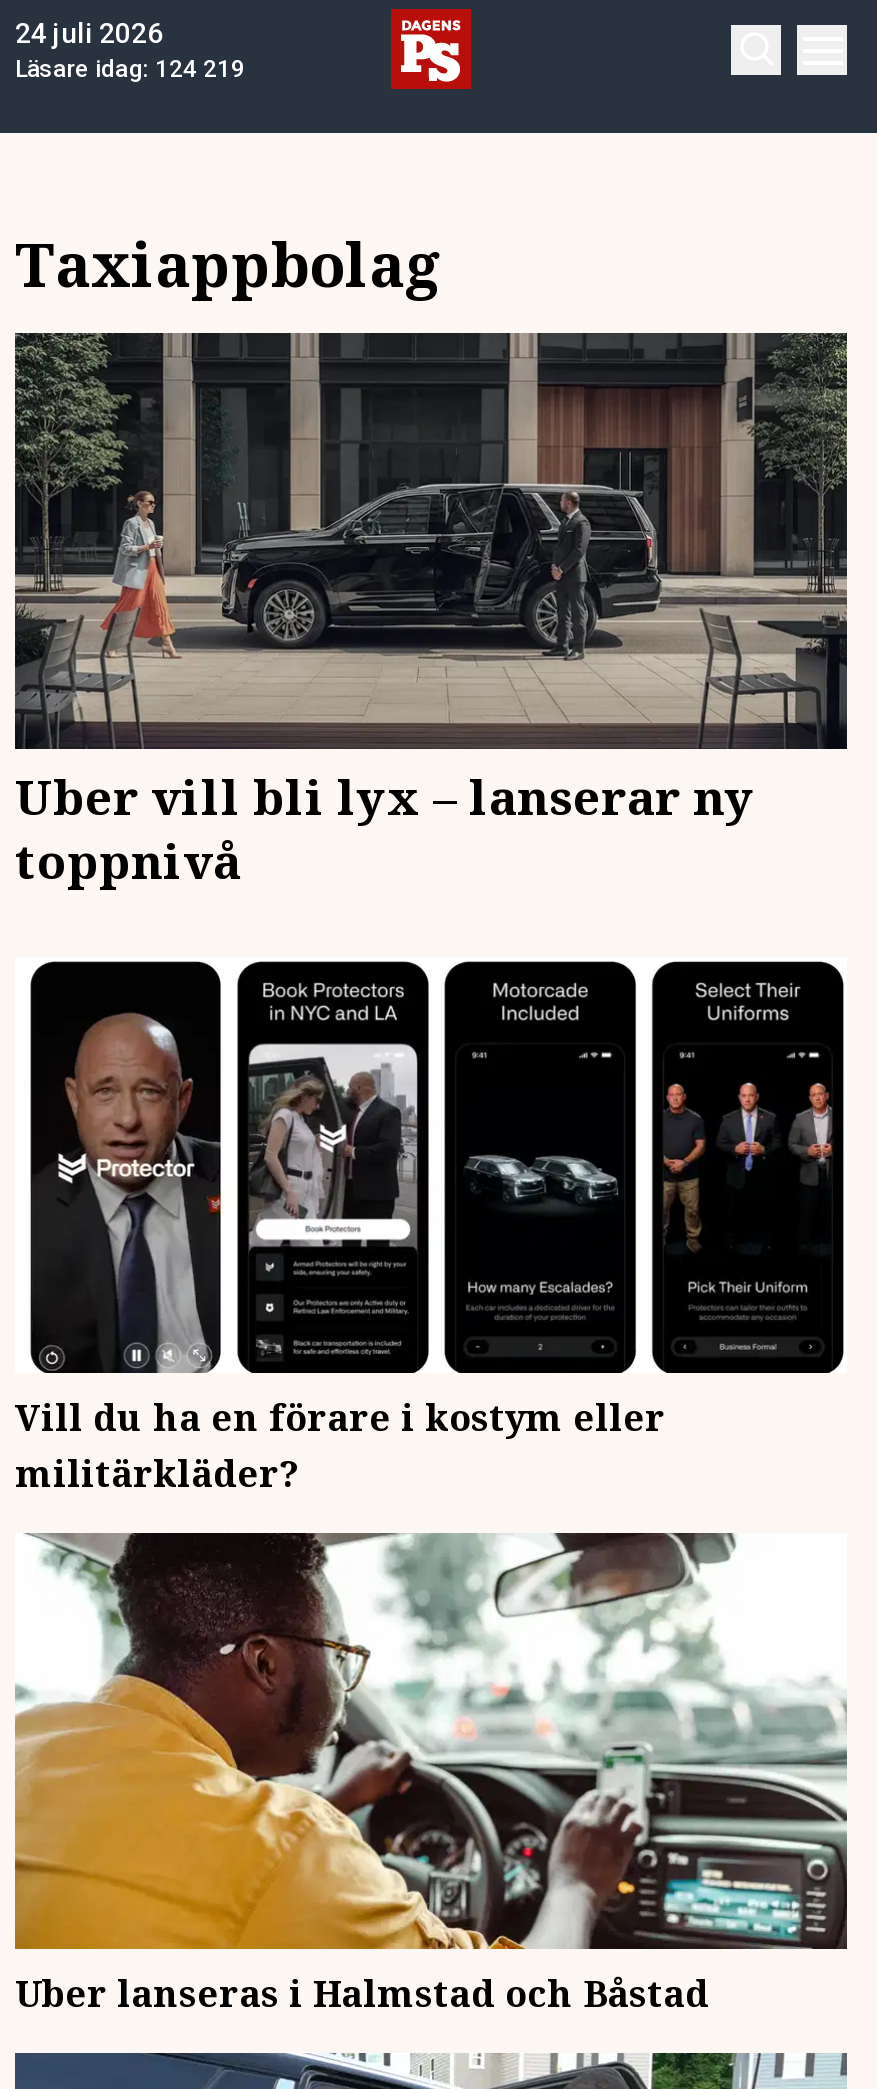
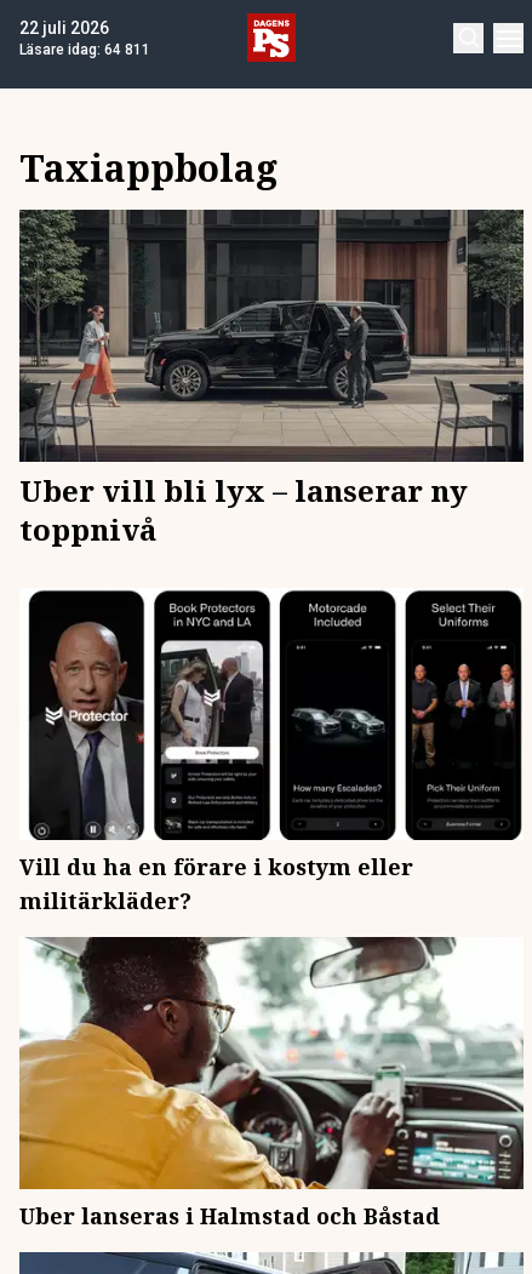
[15,17,163,49] 24 juli 2026 -> [19,18,109,38] 22 juli 2026
[15,55,245,83] Läsare idag: 124 219 -> [19,41,150,58] Läsare idag: 64 811

